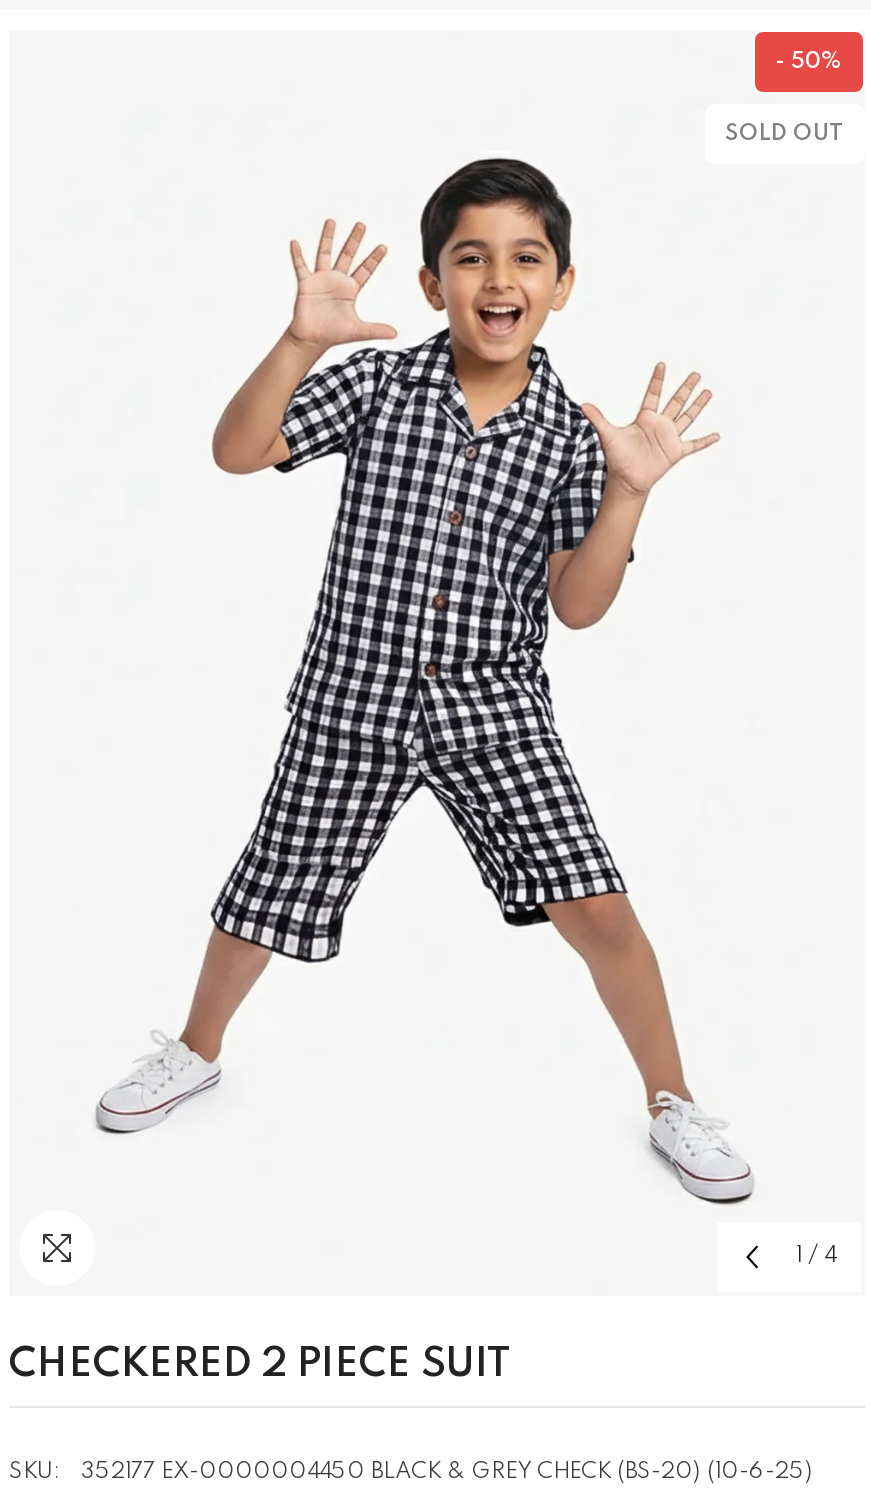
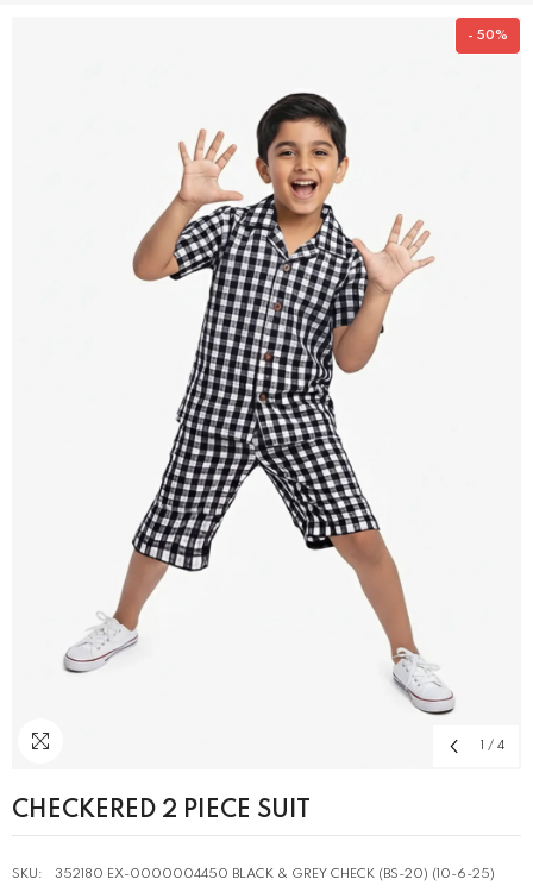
[725,122,845,146] SOLD OUT -> none
[81,1461,813,1485] 352177 EX-0000004450 BLACK & GREY CHECK (BS-20) (10-6-25) -> [55,867,495,882] 352180 EX-0000004450 BLACK & GREY CHECK (BS-20) (10-6-25)

